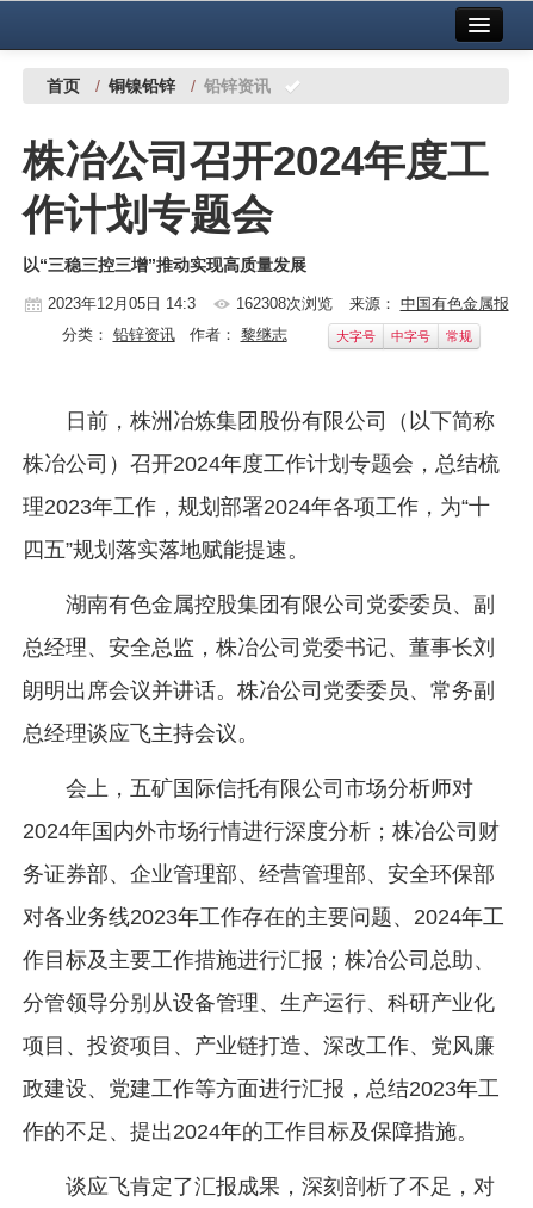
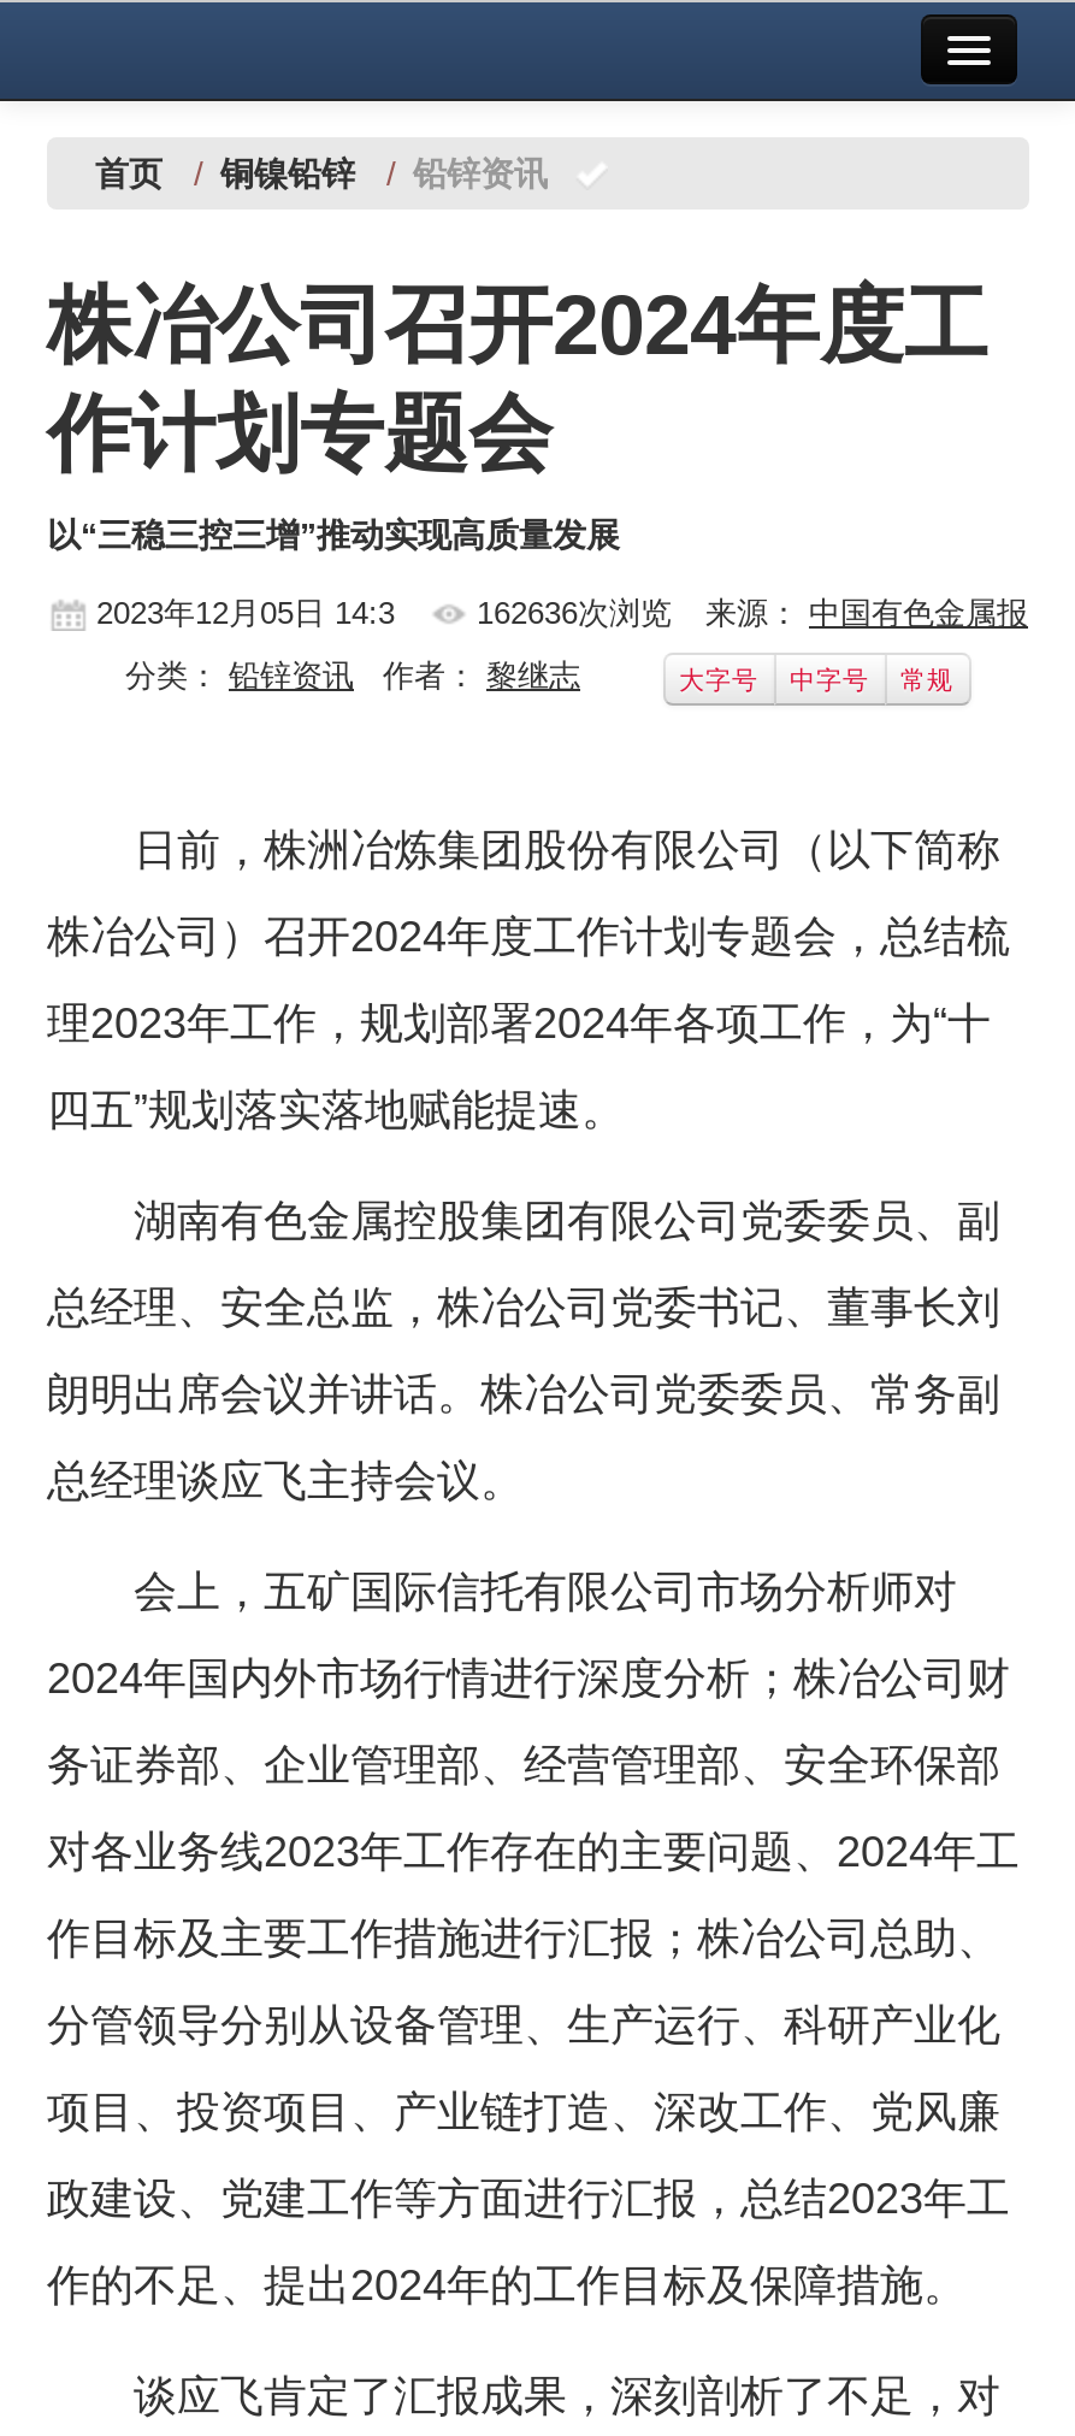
[47,295,509,312] 2023年12月05日 14:3 162308次浏览 来源：中国有色金属报 -> [96,595,1028,631] 2023年12月05日 14:3 162636次浏览 来源：中国有色金属报

